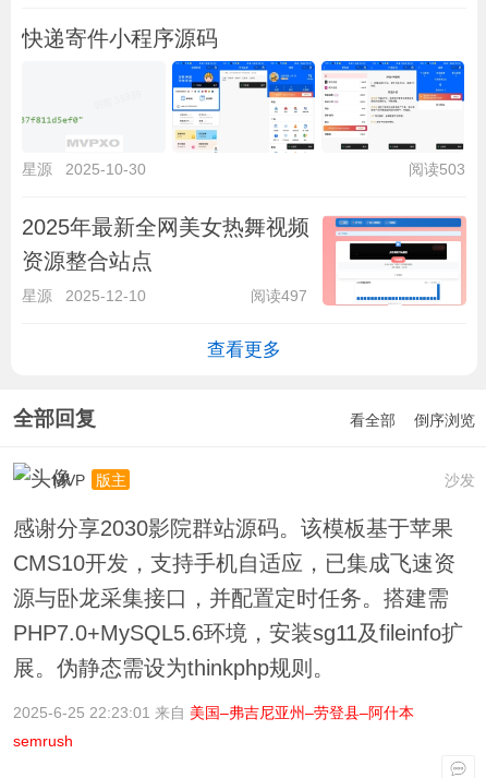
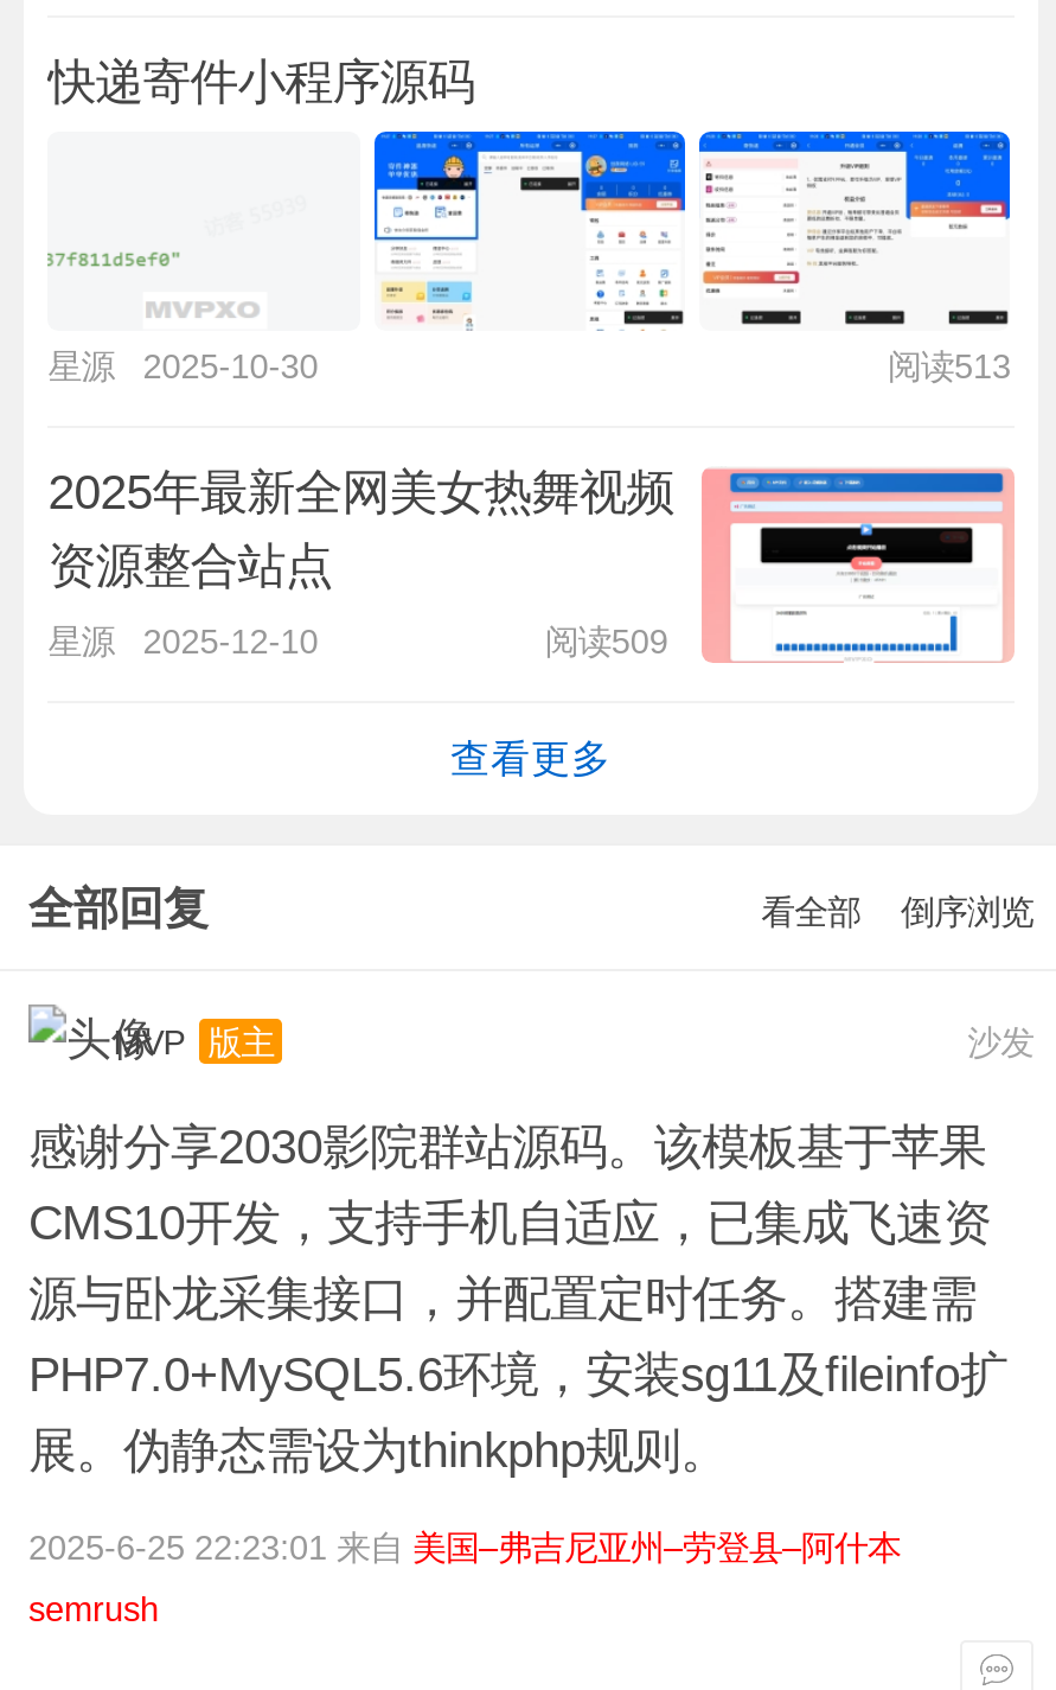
[408,161,465,178] 阅读503 -> [888,348,1011,386] 阅读513
[251,287,307,304] 阅读497 -> [545,622,668,660] 阅读509

